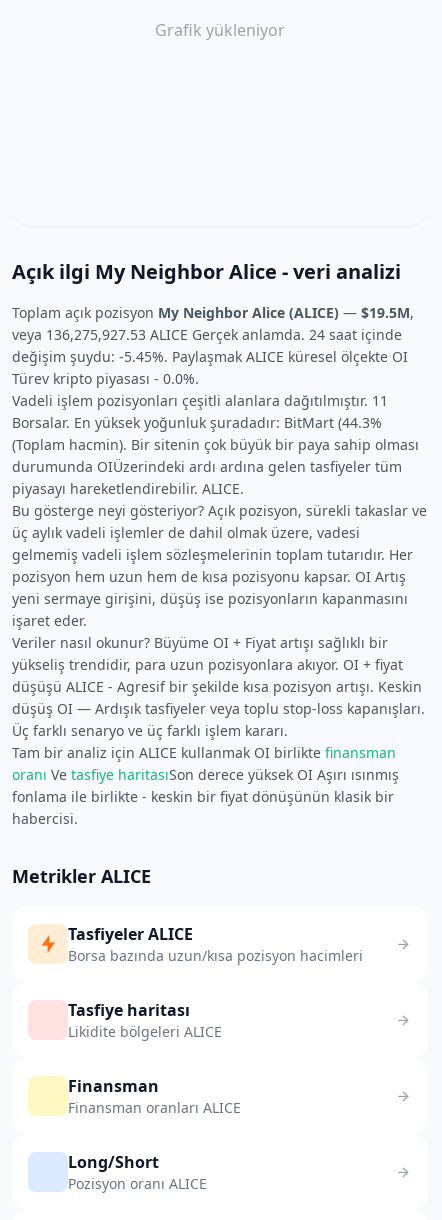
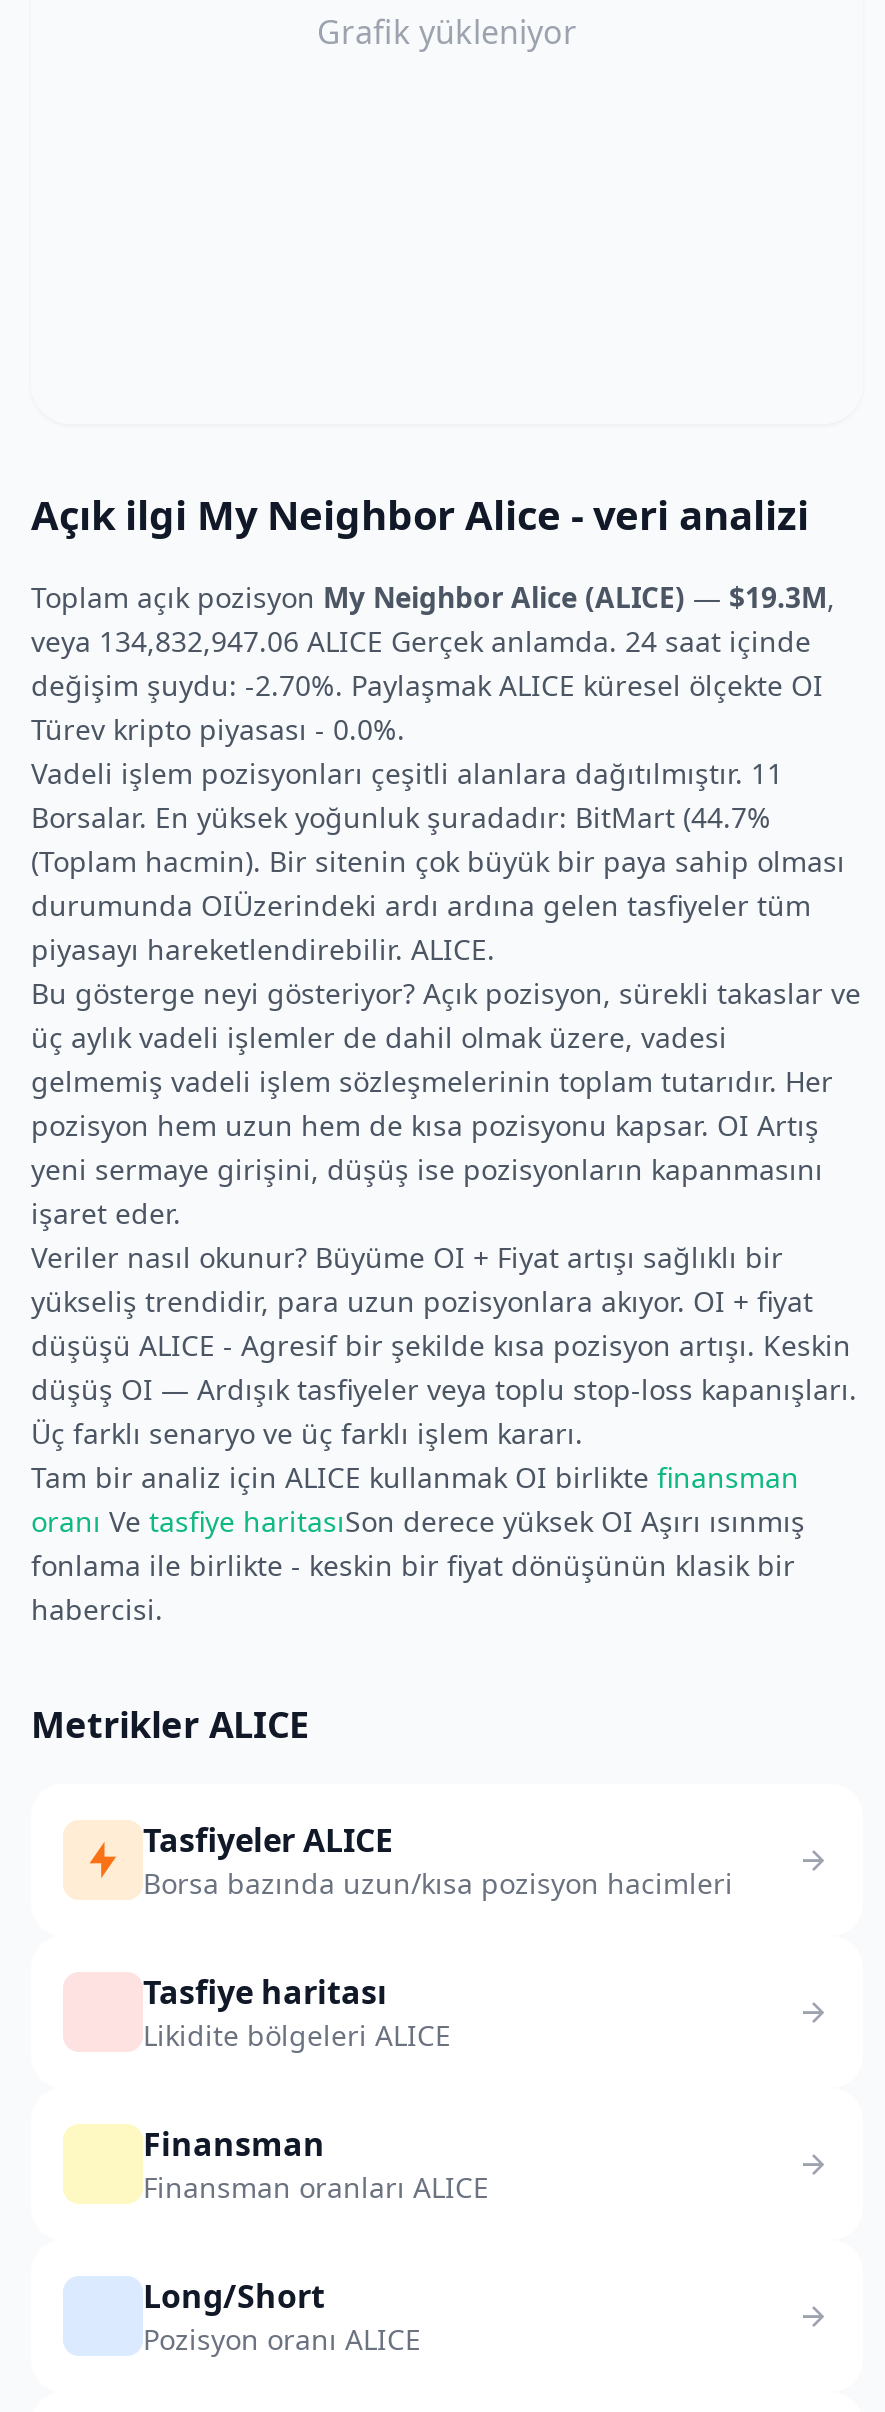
[12,303,414,322] Toplam açık pozisyon My Neighbor Alice (ALICE) — $19.5M, -> [31,578,835,616] Toplam açık pozisyon My Neighbor Alice (ALICE) — $19.3M,
[12,325,402,344] veya 136,275,927.53 ALICE Gerçek anlamda. 24 saat içinde -> [31,622,811,660] veya 134,832,947.06 ALICE Gerçek anlamda. 24 saat içinde
[12,347,408,366] değişim şuydu: -5.45%. Paylaşmak ALICE küresel ölçekte OI -> [31,666,823,704] değişim şuydu: -2.70%. Paylaşmak ALICE küresel ölçekte OI
[12,413,382,432] Borsalar. En yüksek yoğunluk şuradadır: BitMart (44.3% -> [31,798,771,836] Borsalar. En yüksek yoğunluk şuradadır: BitMart (44.7%

